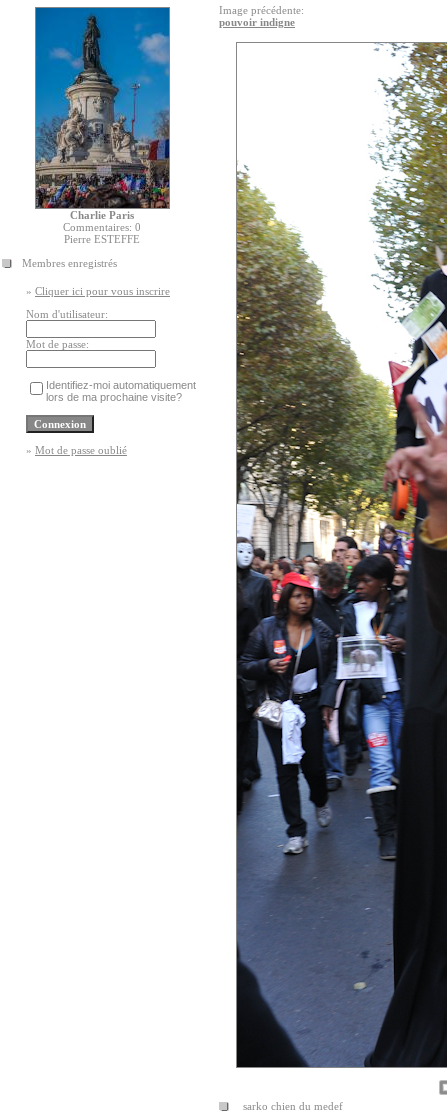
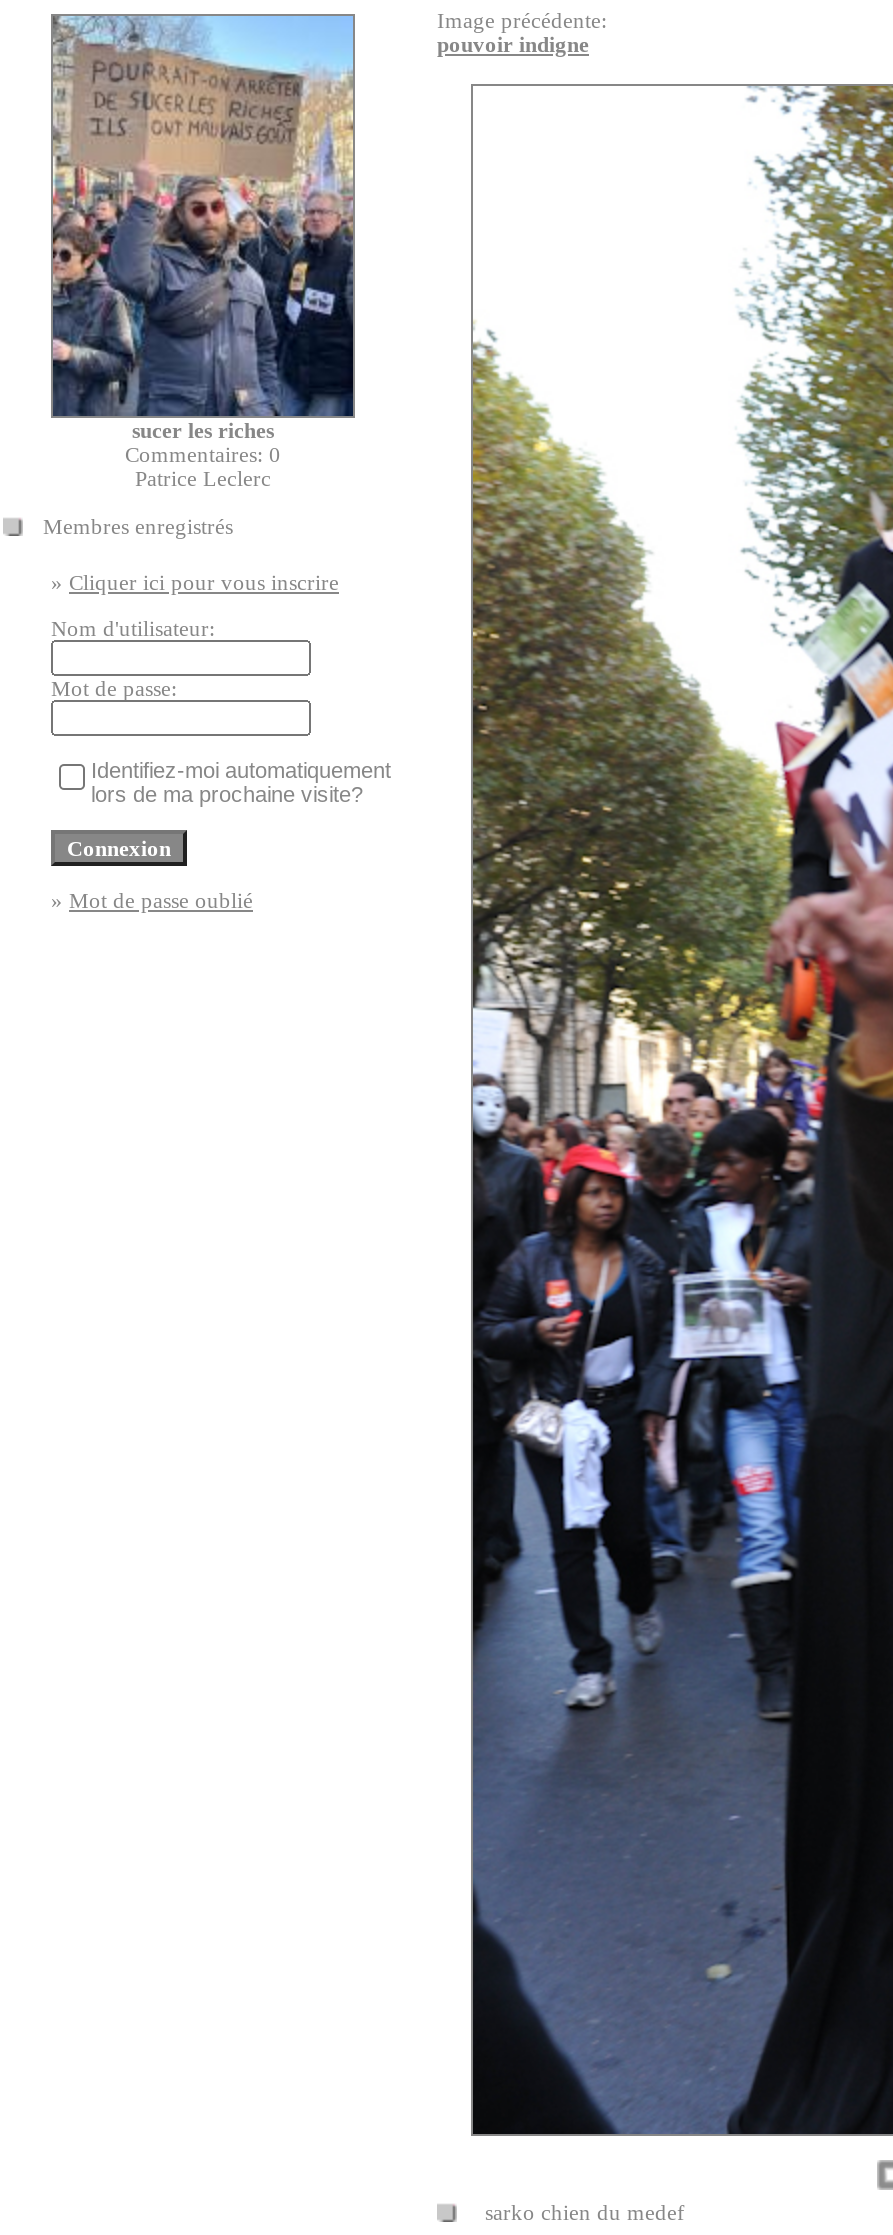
[26,7,178,221] [image] | Charlie Paris -> [49,12,357,442] [image] | sucer les riches
[64,233,140,245] Pierre ESTEFFE -> [135,466,271,490] Patrice Leclerc

